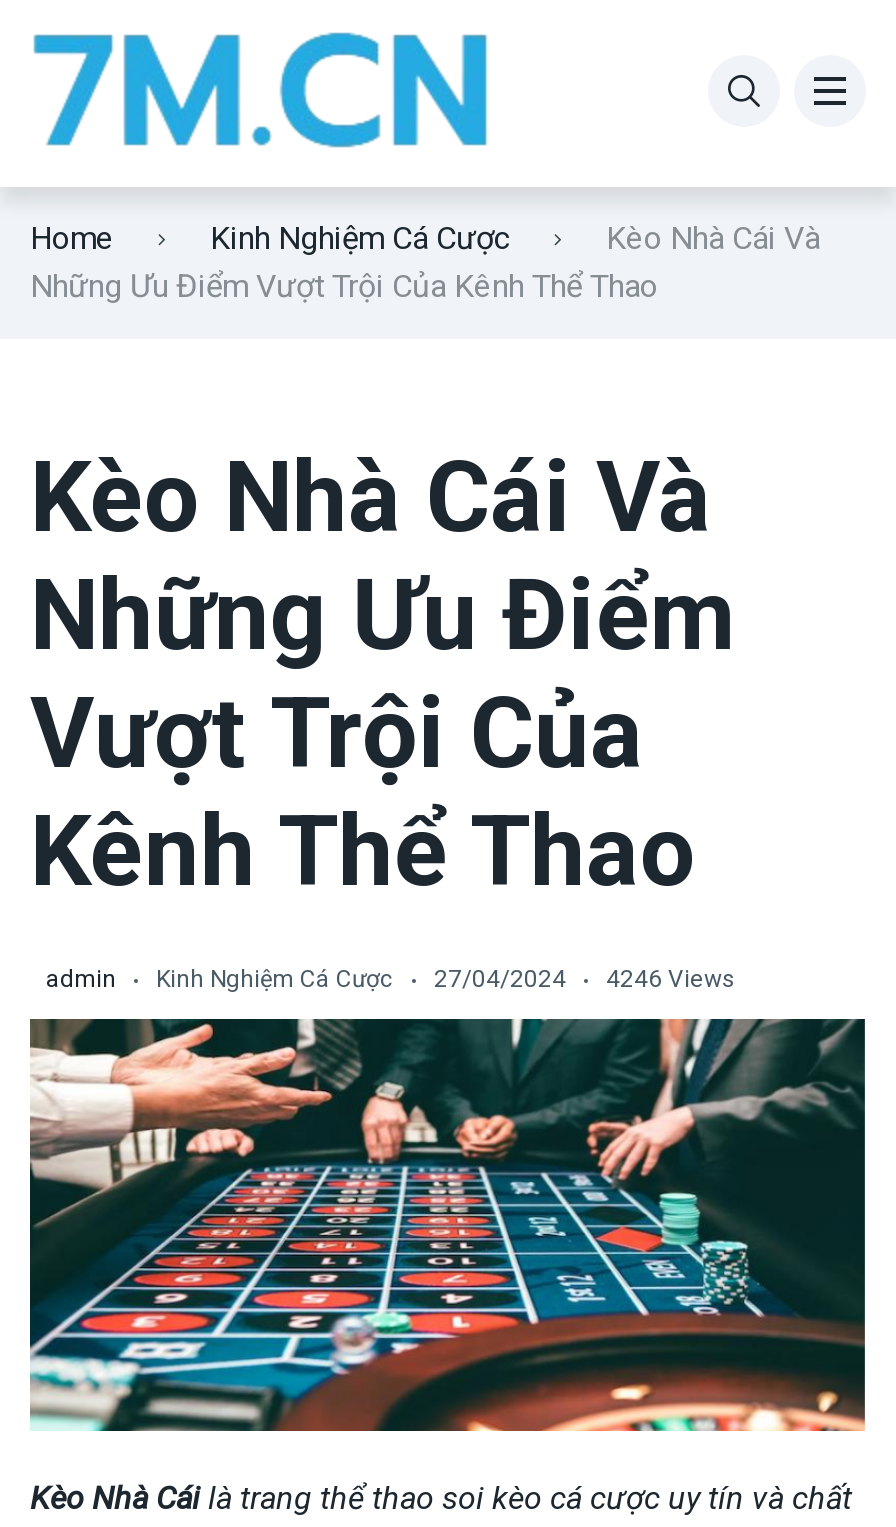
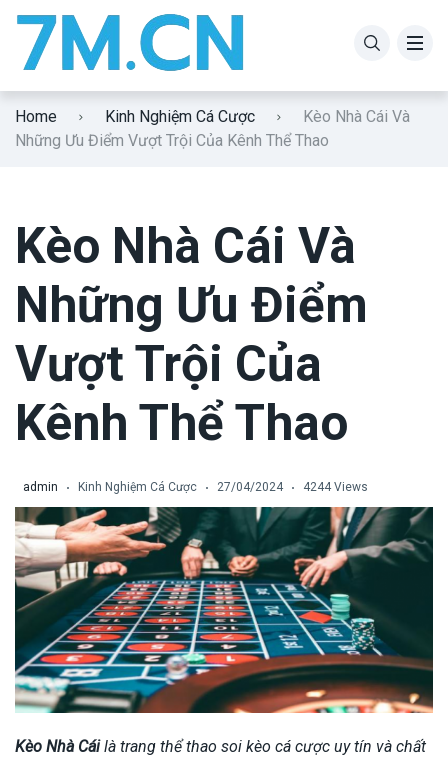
[606,965,736,993] 4246 Views -> [303,480,368,494] 4244 Views

